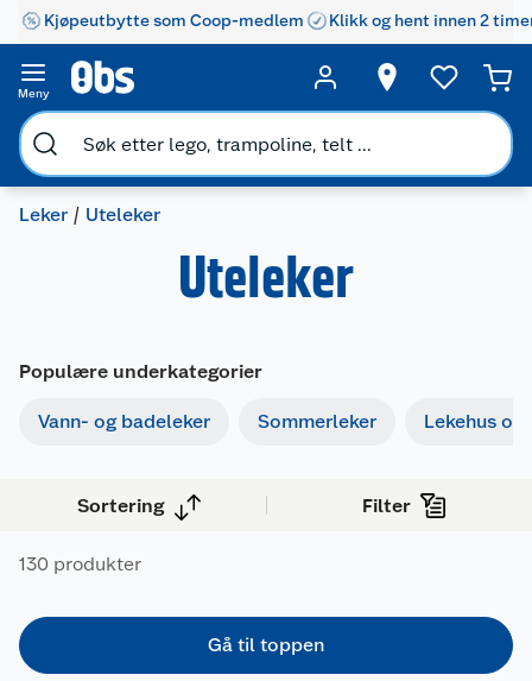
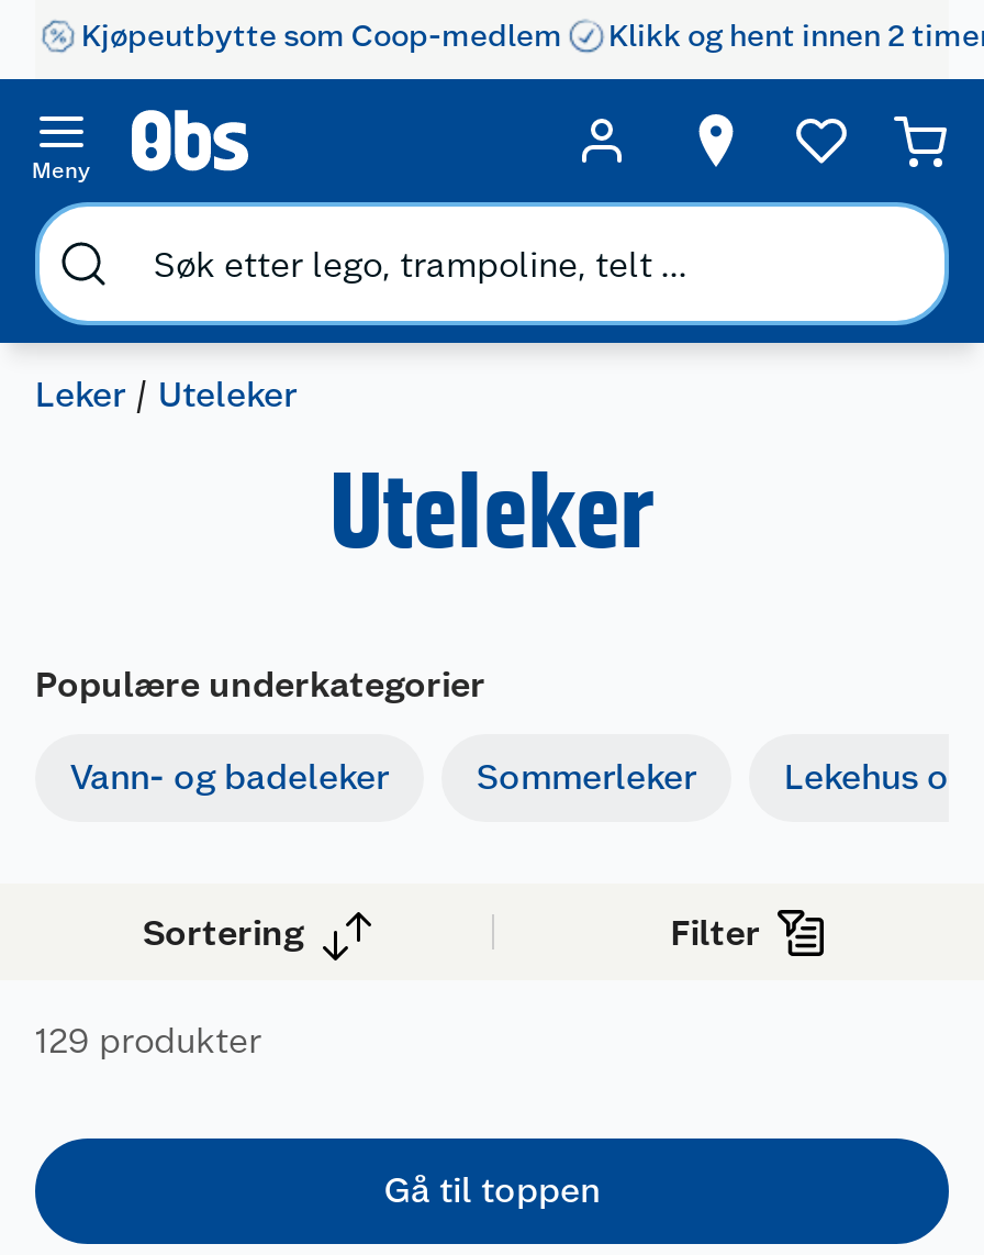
[19,553,141,575] 130 produkter -> [35,1020,261,1062] 129 produkter

